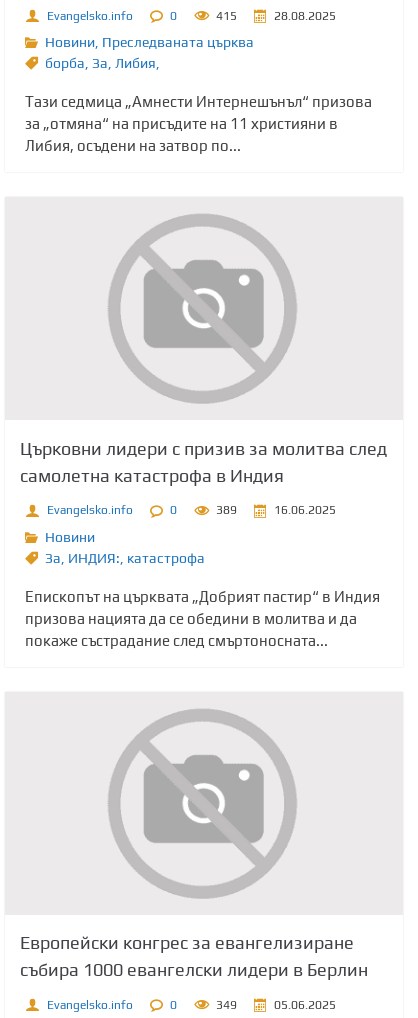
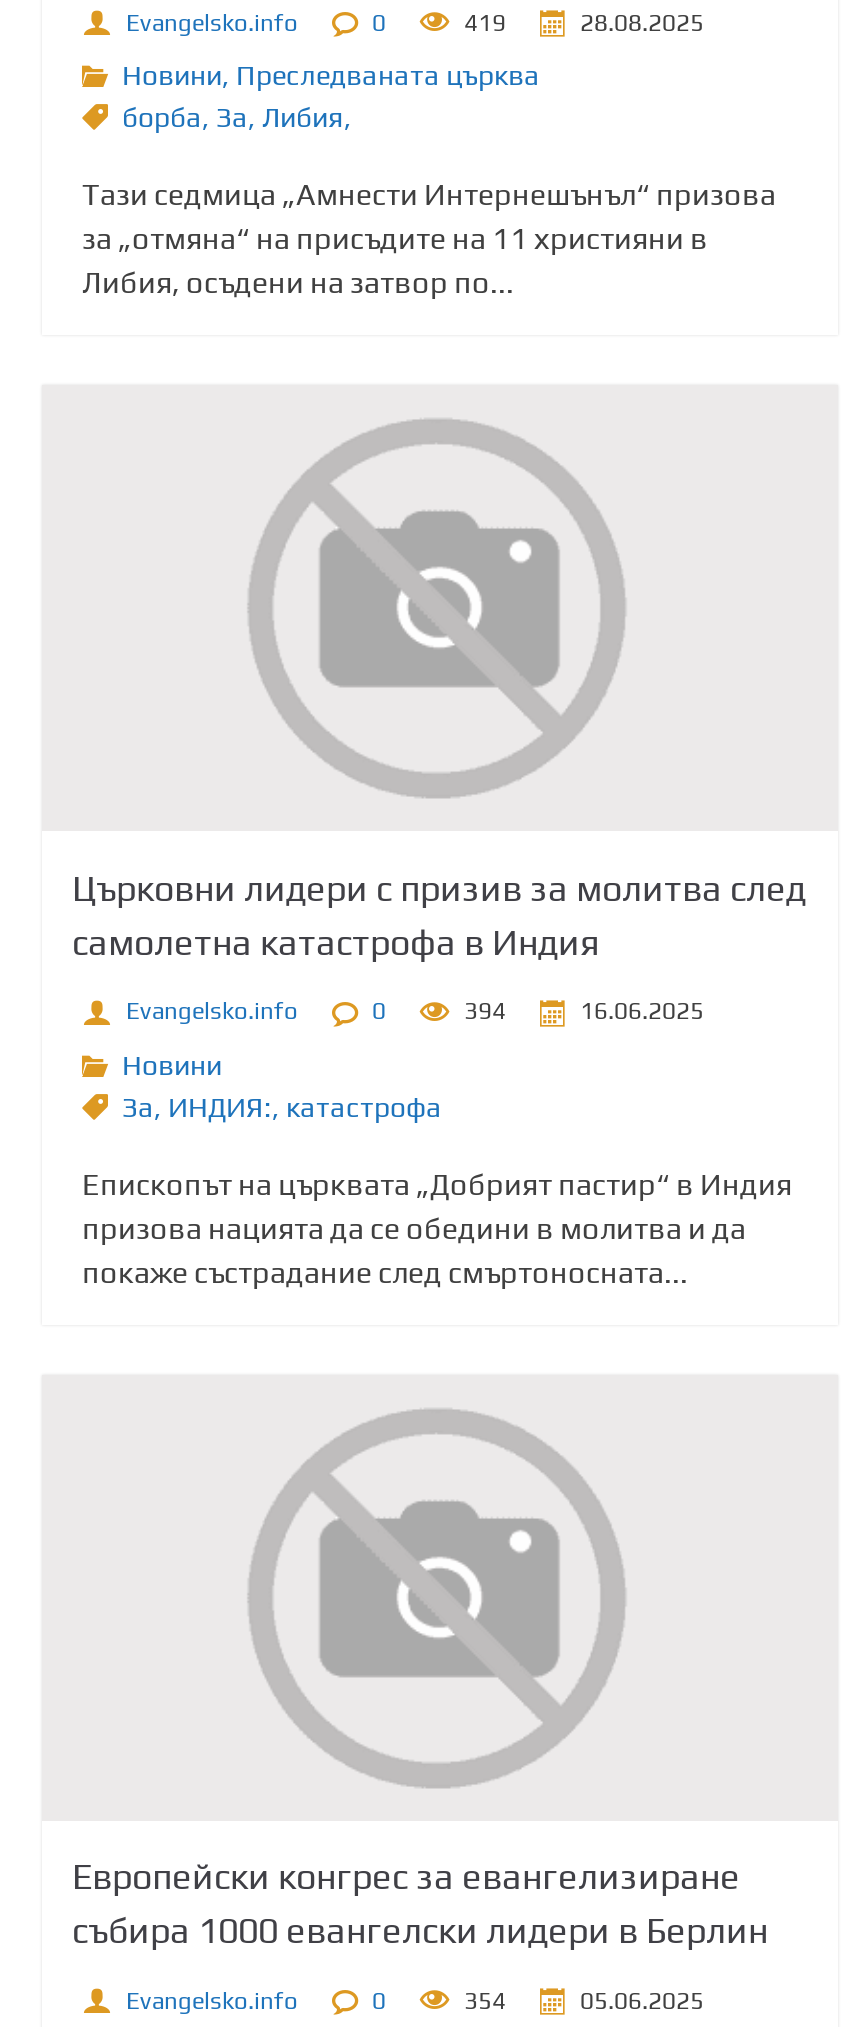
[216,9,237,23] 415 -> [464,9,506,37] 419
[216,503,237,517] 389 -> [464,998,506,1026] 394
[216,998,237,1012] 349 -> [464,1987,506,2015] 354

